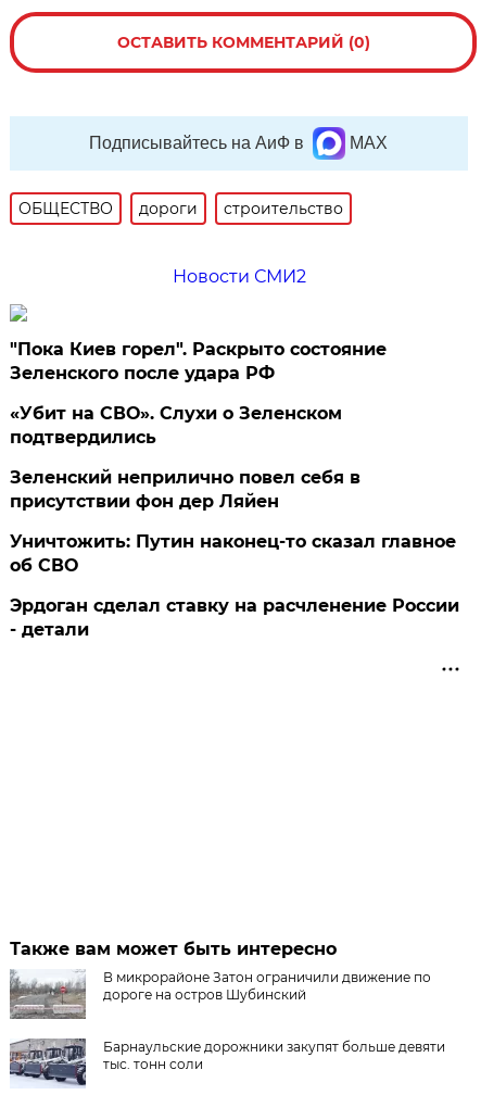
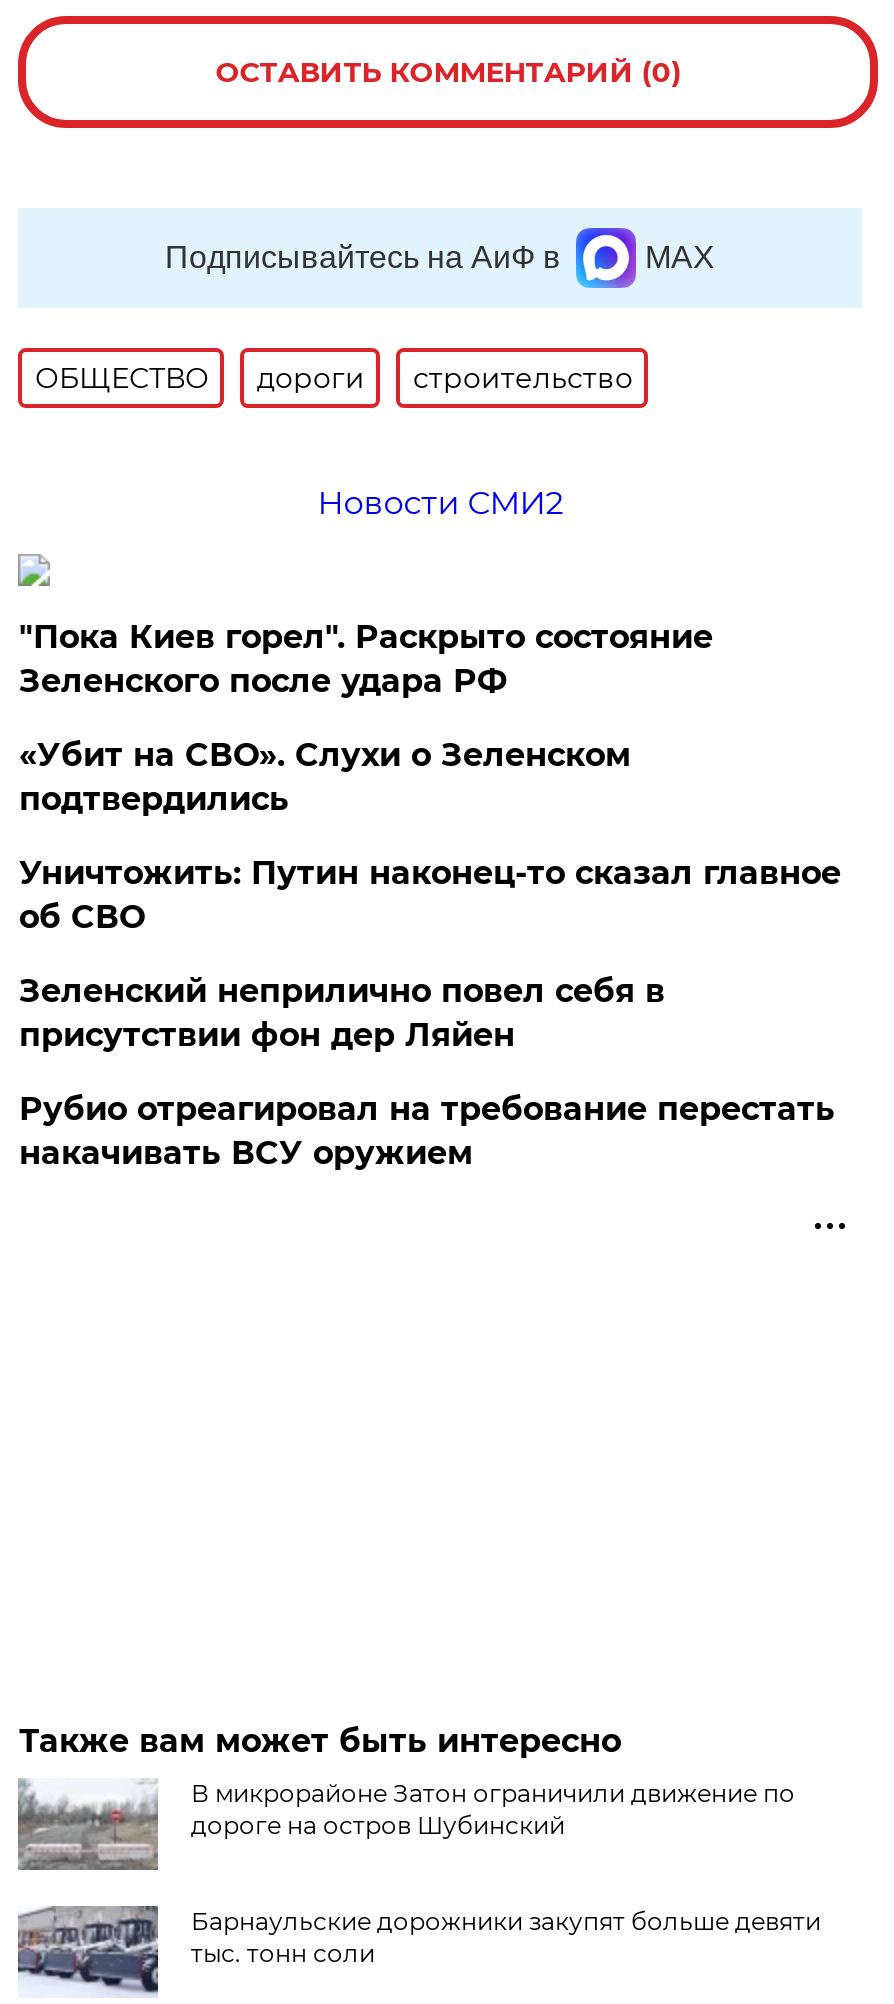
moved [10,467,361,512] -> [19,972,665,1054]: Зеленский неприлично повел cебя в | присутствии фон дер Ляйен
moved [10,531,456,576] -> [19,854,841,936]: Уничтожить: Путин наконец-то сказал главное | об СВО
[10,595,460,640] Эрдоган сделал ставку на расчленение России | - детали -> [19,1090,835,1172] Рубио отреагировал на требование перестать | накачивать ВСУ оружием

